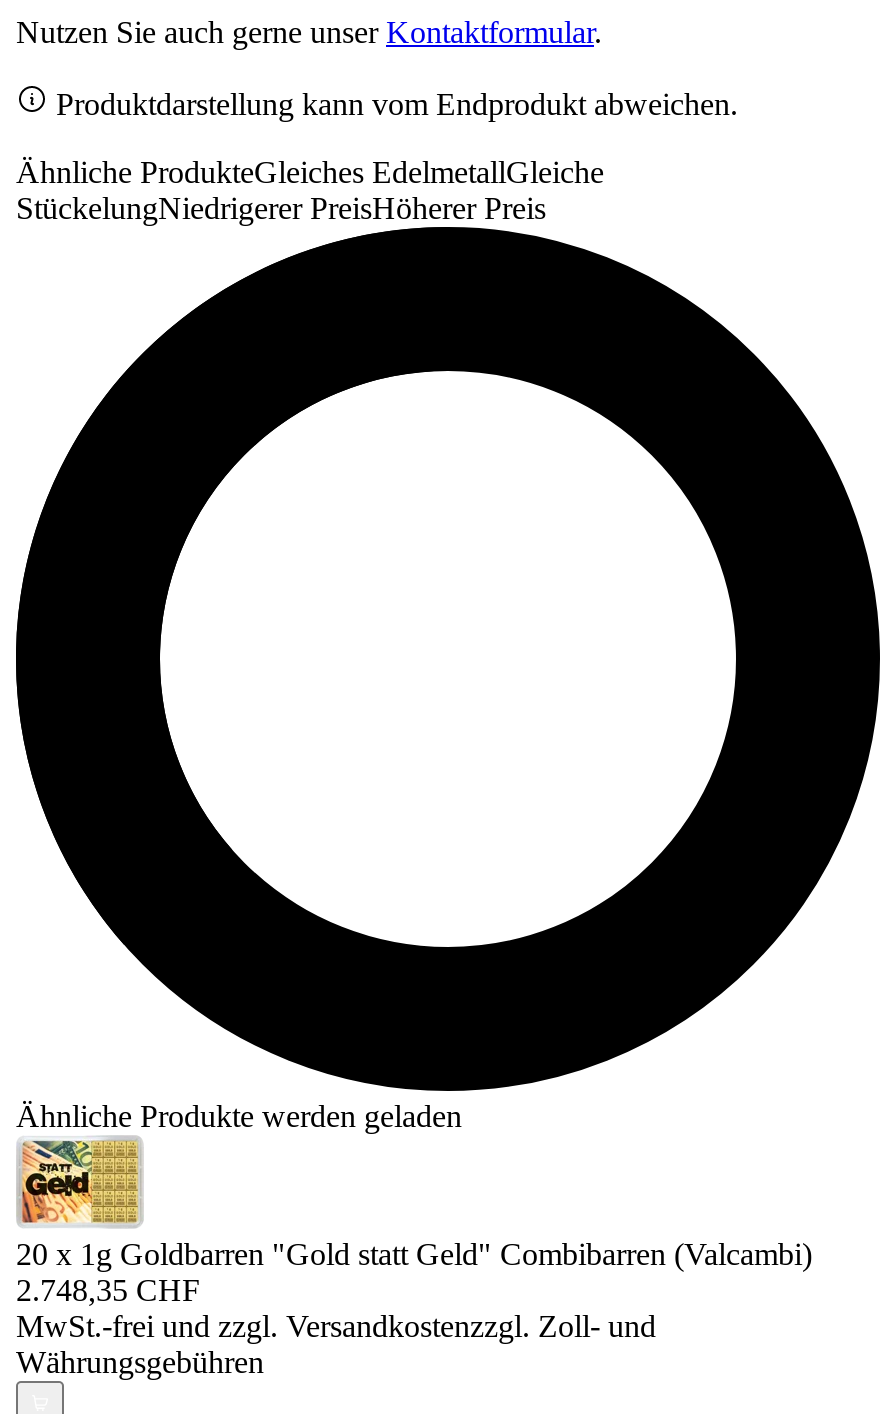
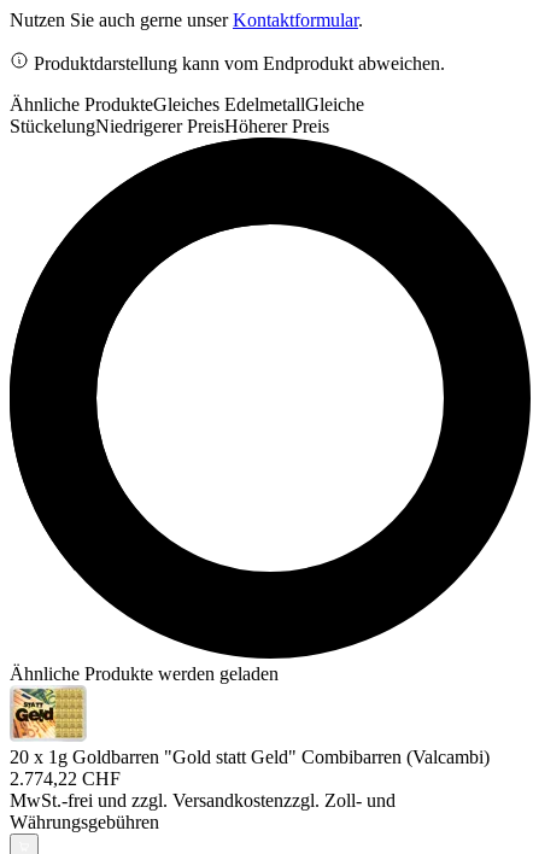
[16,1273,200,1307] 2.748,35 CHF -> [10,769,121,789] 2.774,22 CHF

